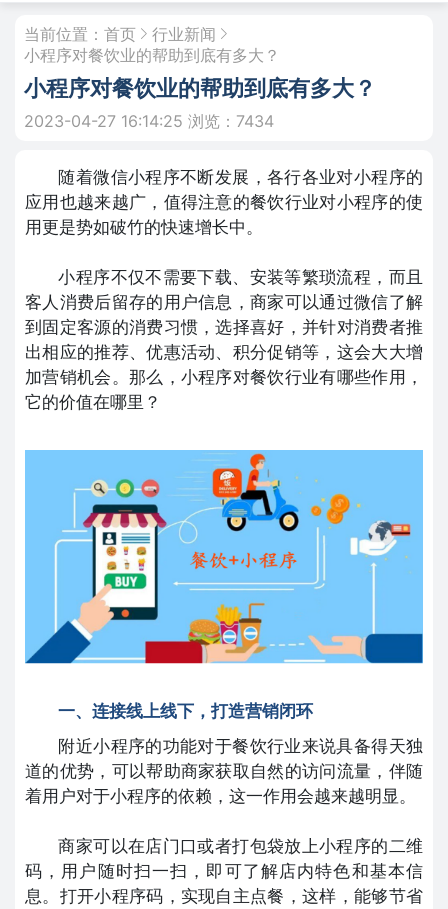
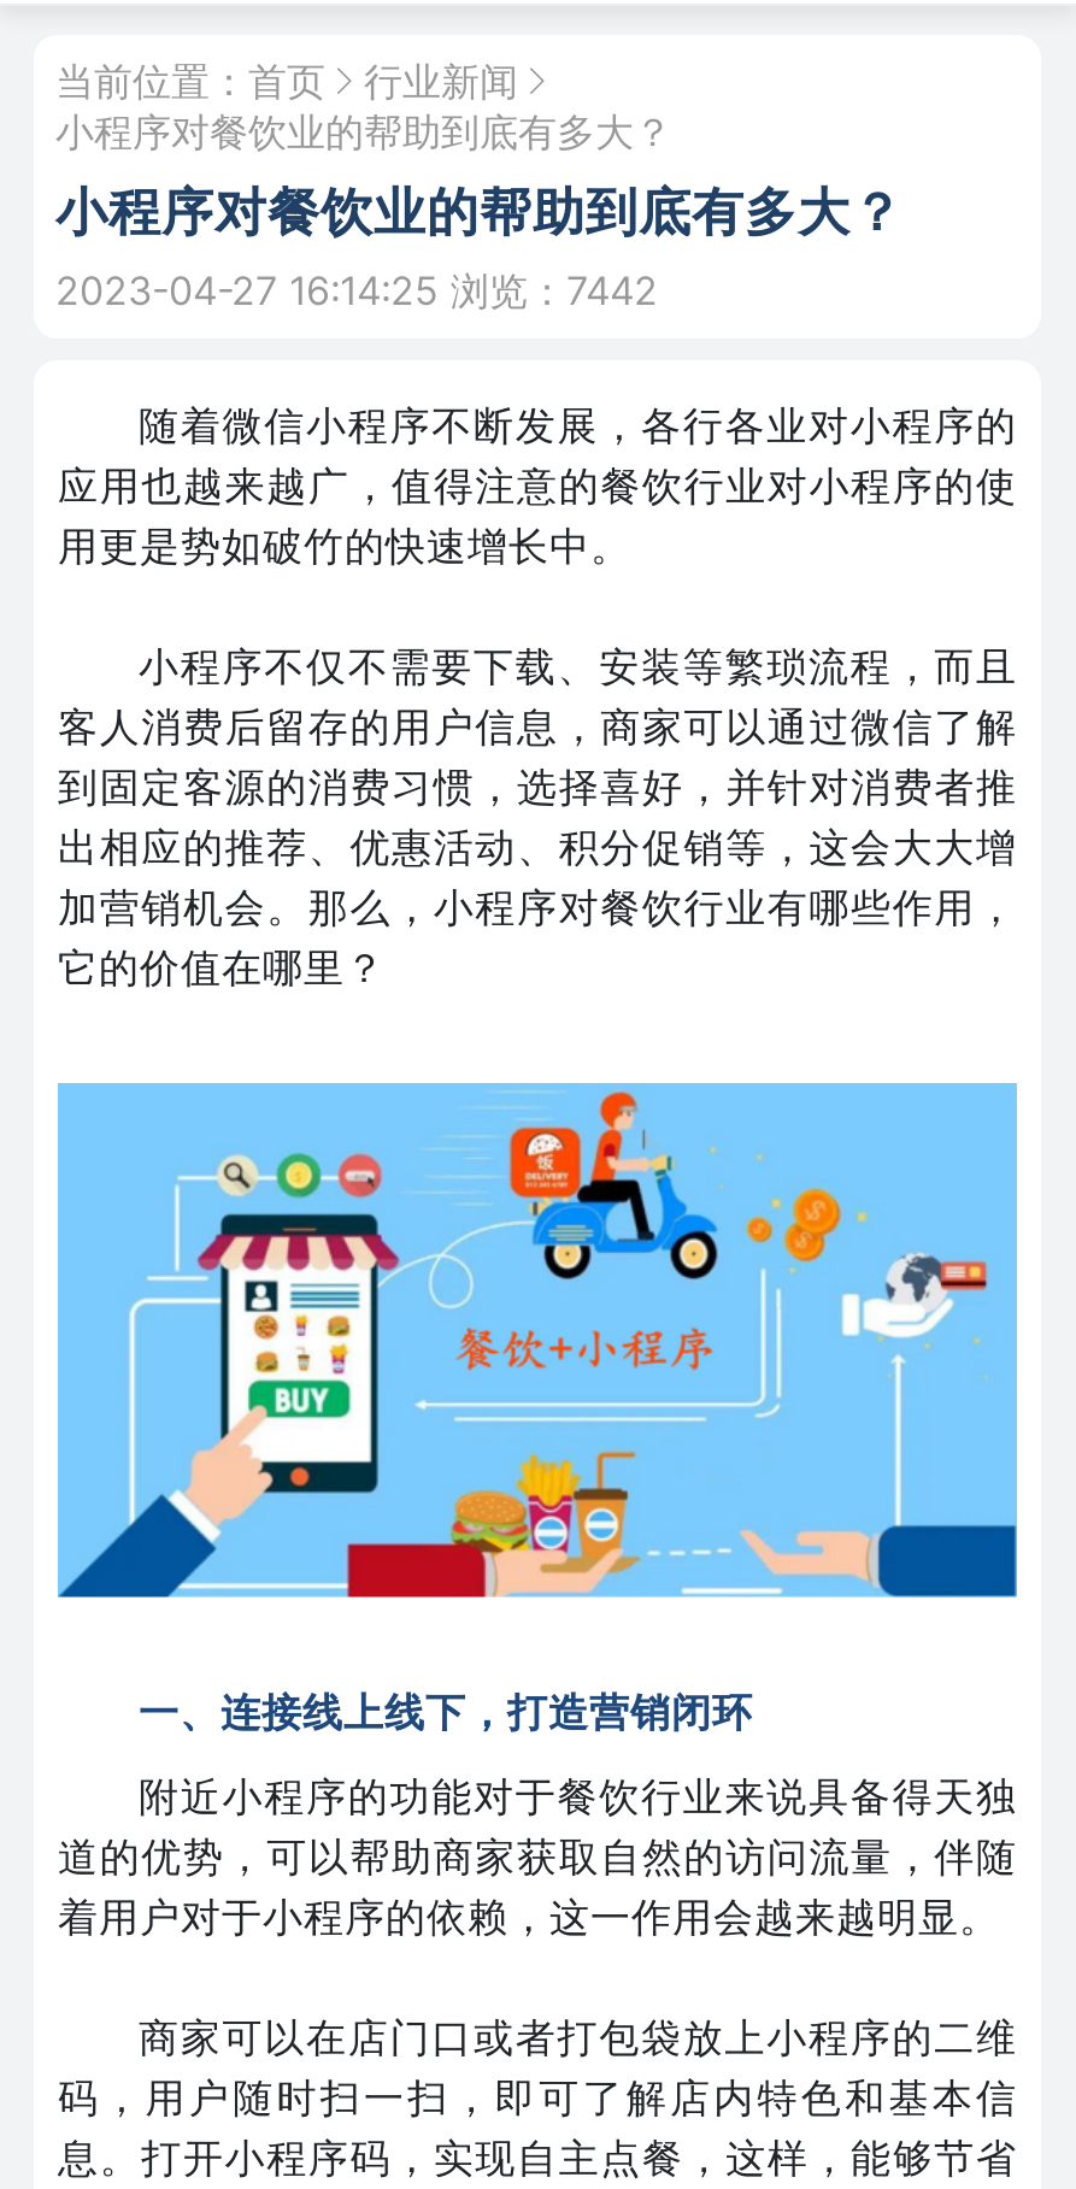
[24,111,274,131] 2023-04-27 16:14:25 浏览：7434 -> [55,266,658,315] 2023-04-27 16:14:25 浏览：7442

